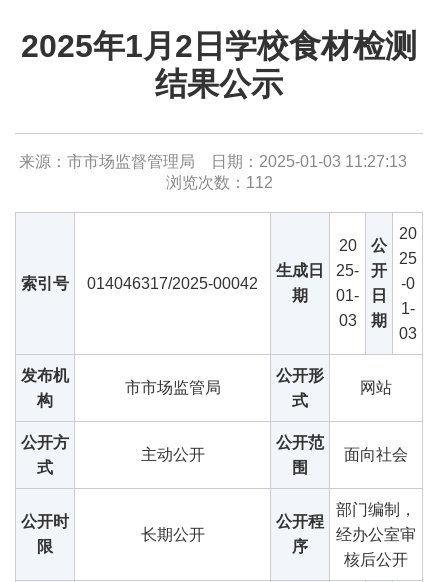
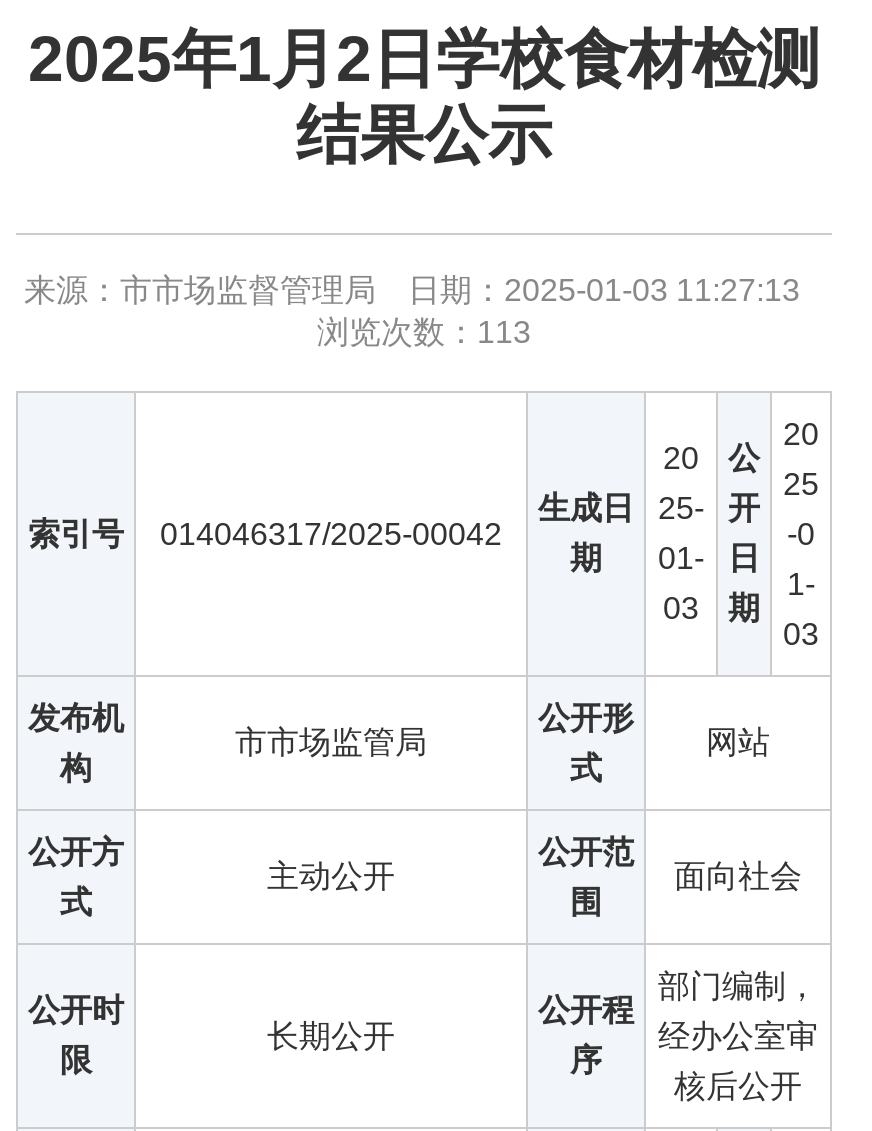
[165,174,272,191] 浏览次数：112 -> [317,314,531,348] 浏览次数：113

